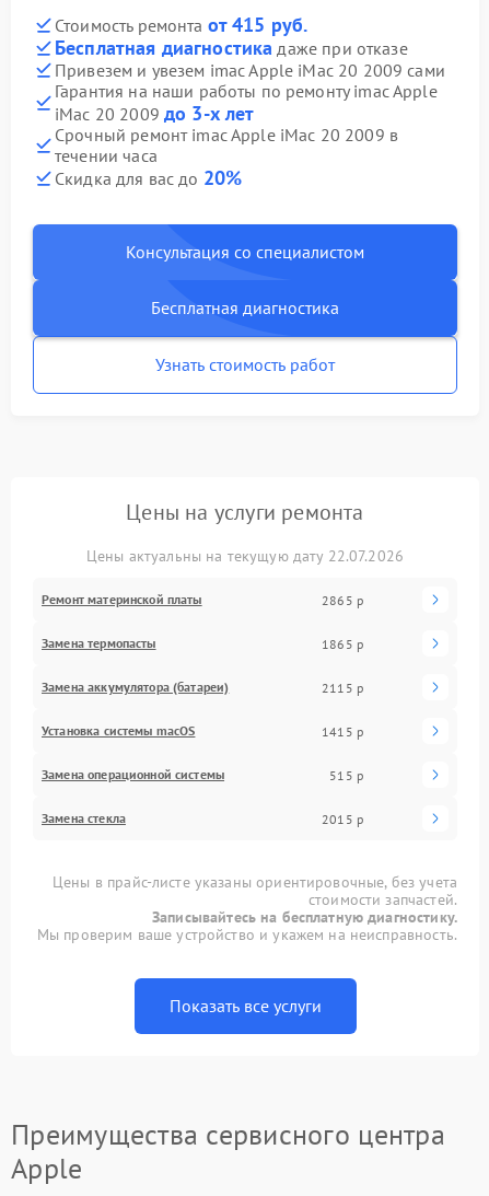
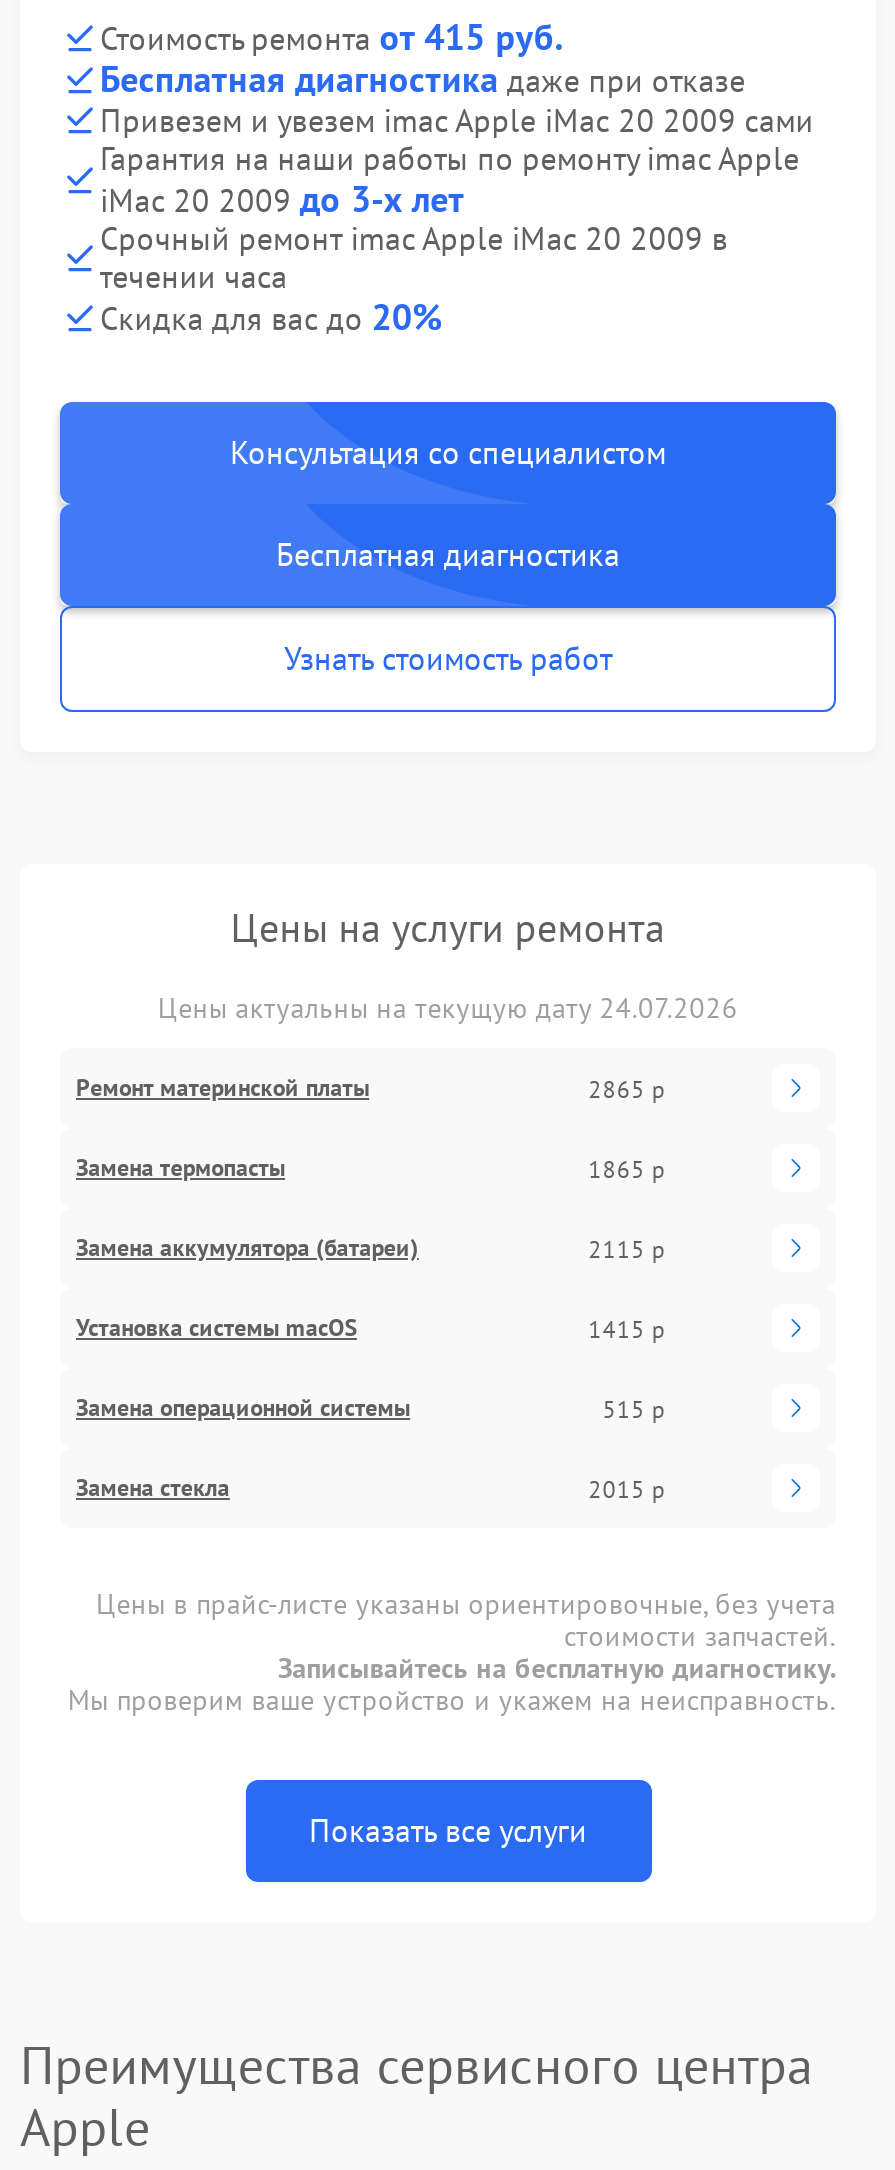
[86,546,404,566] Цены актуальны на текущую дату 22.07.2026 -> [158,990,738,1026] Цены актуальны на текущую дату 24.07.2026

